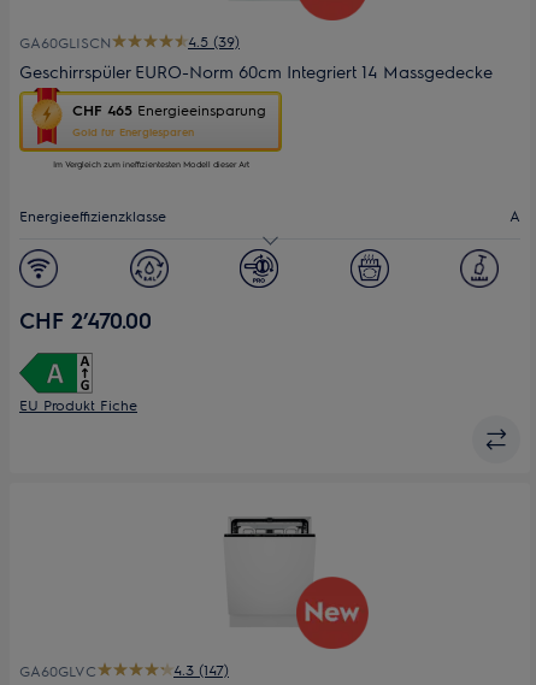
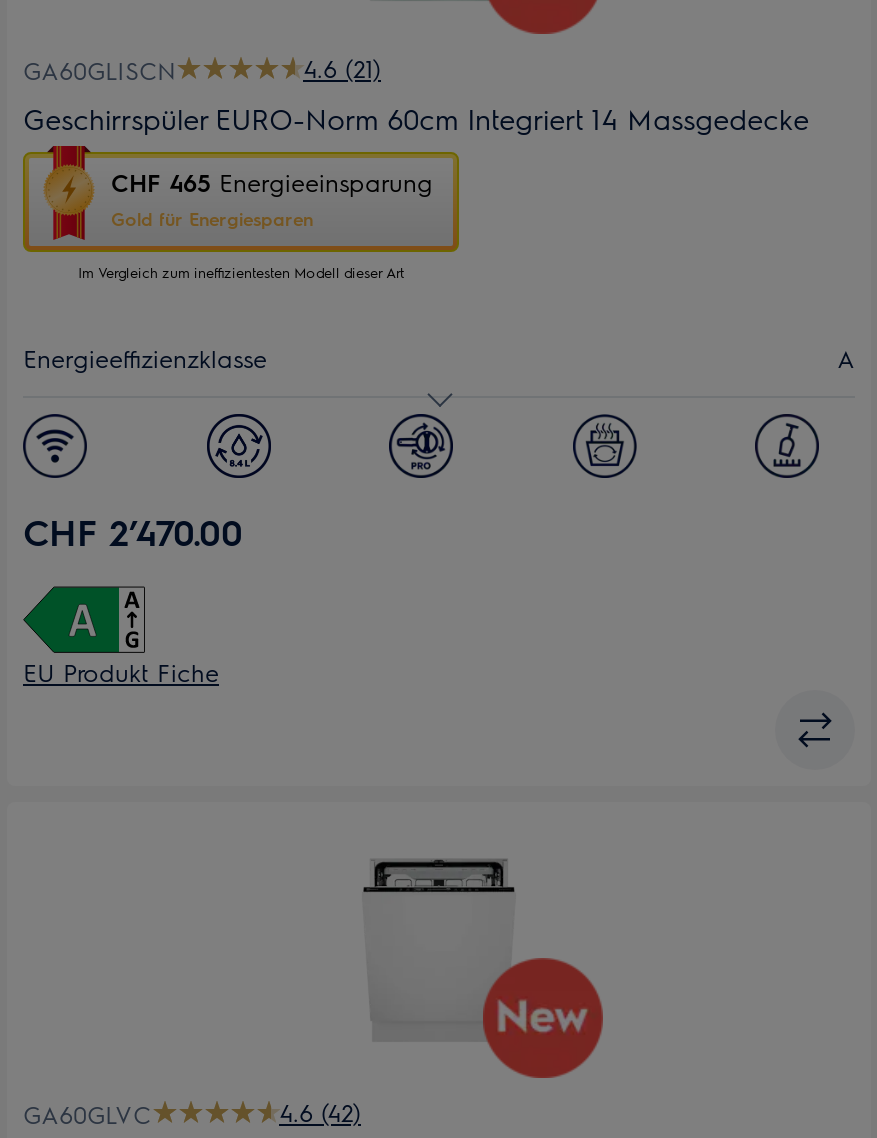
[188,32,240,51] 4.5 (39) -> [303,52,381,84] 4.6 (21)
[173,660,229,679] 4.3 (147) -> [279,1096,361,1128] 4.6 (42)

